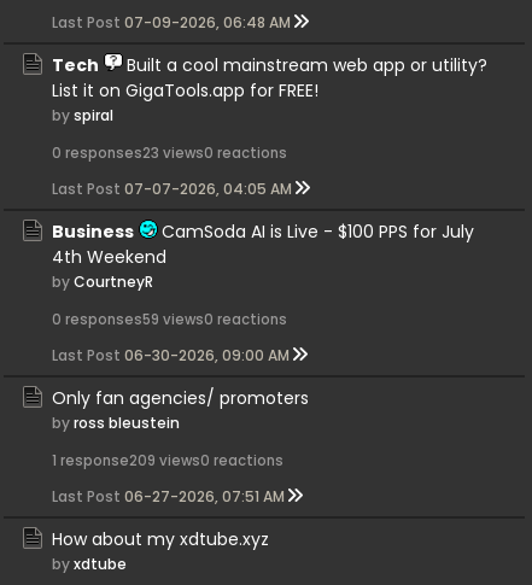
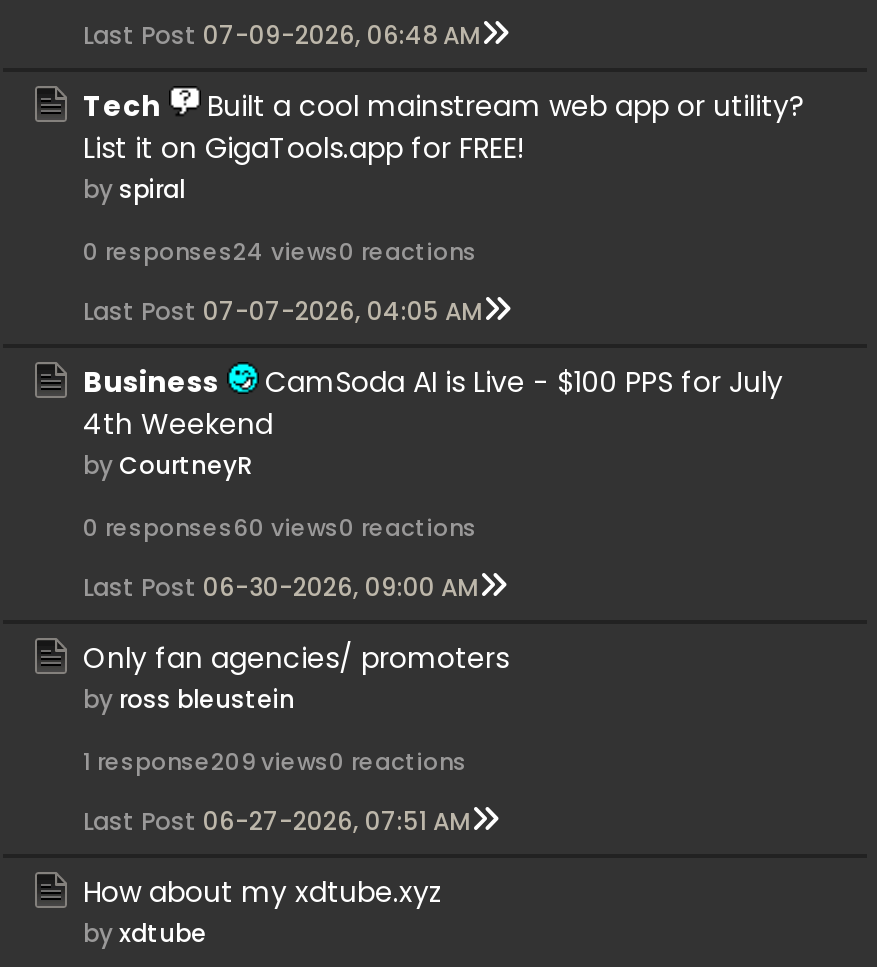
[52,144,287,163] 0 responses23 views0 reactions -> [83,236,477,268] 0 responses24 views0 reactions
[52,310,287,329] 0 responses59 views0 reactions -> [83,512,477,544] 0 responses60 views0 reactions

